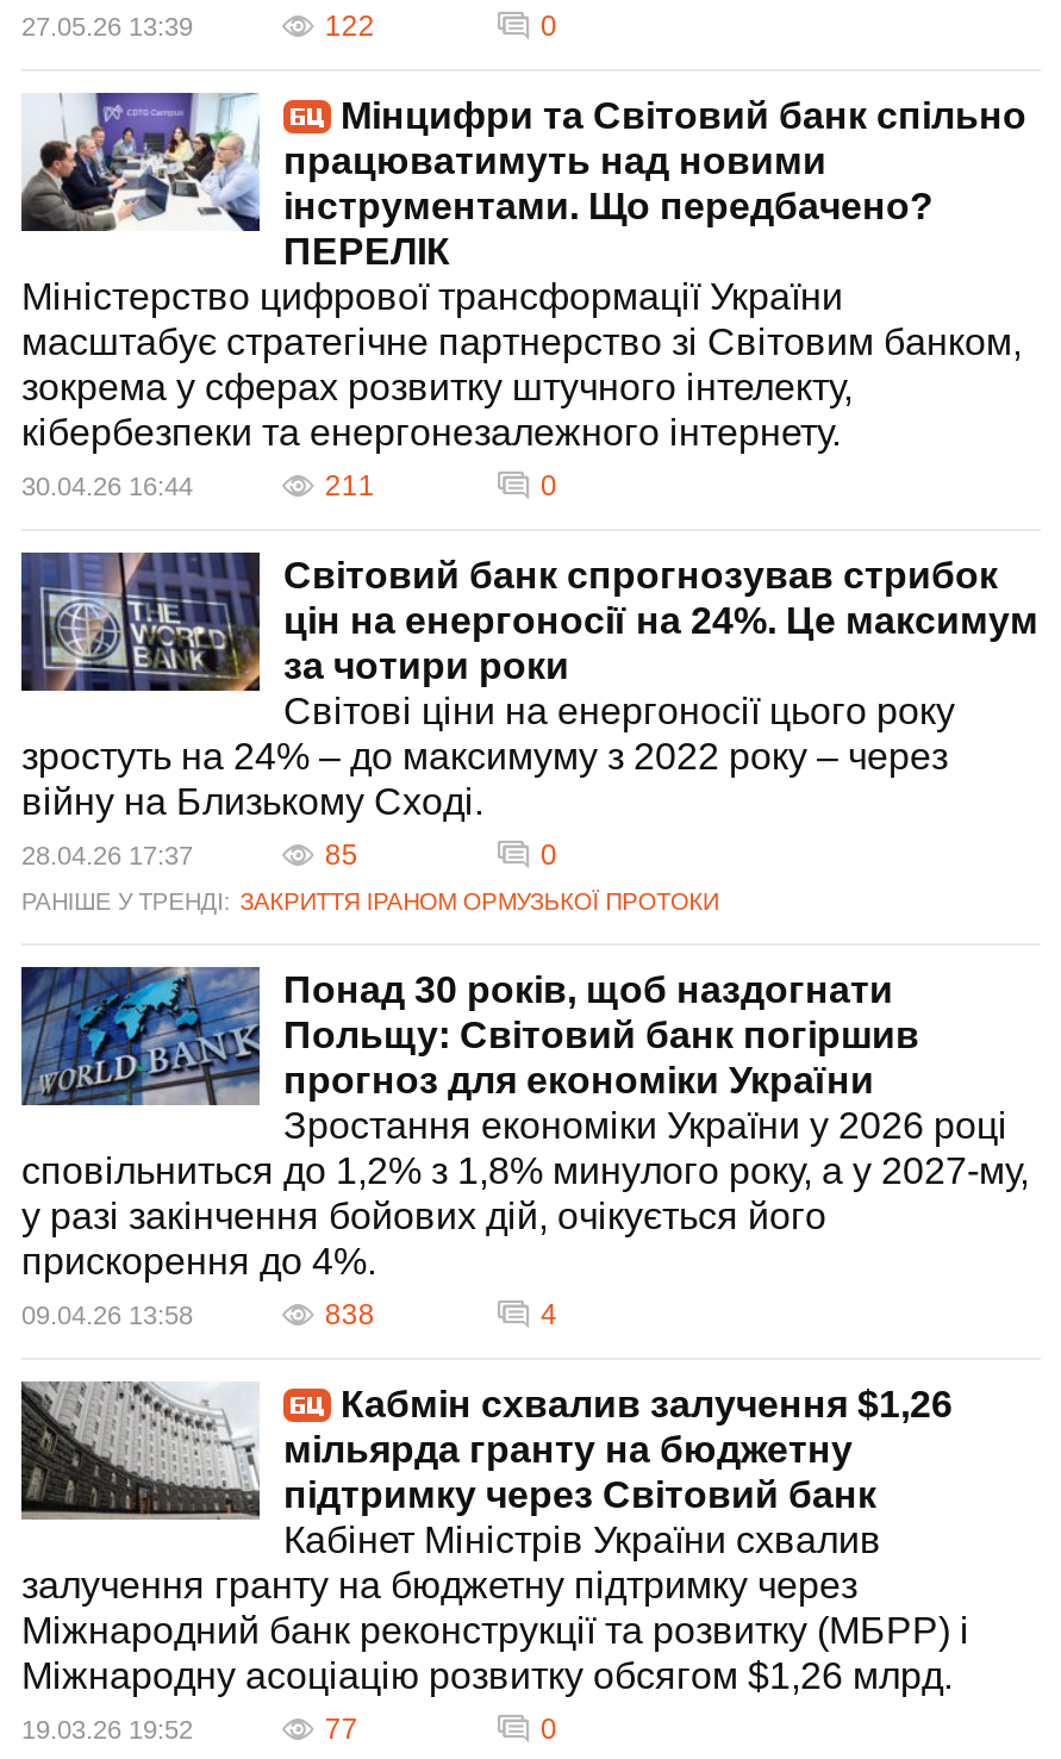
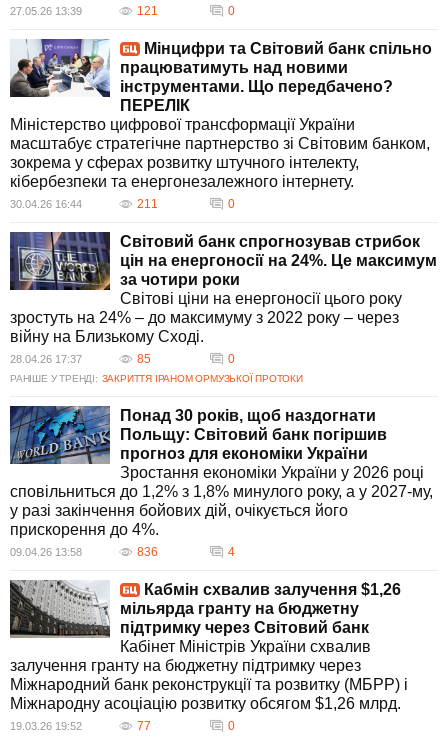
[325,9,375,42] 122 -> [137,4,158,18] 121
[325,1298,375,1331] 838 -> [137,545,158,559] 836

